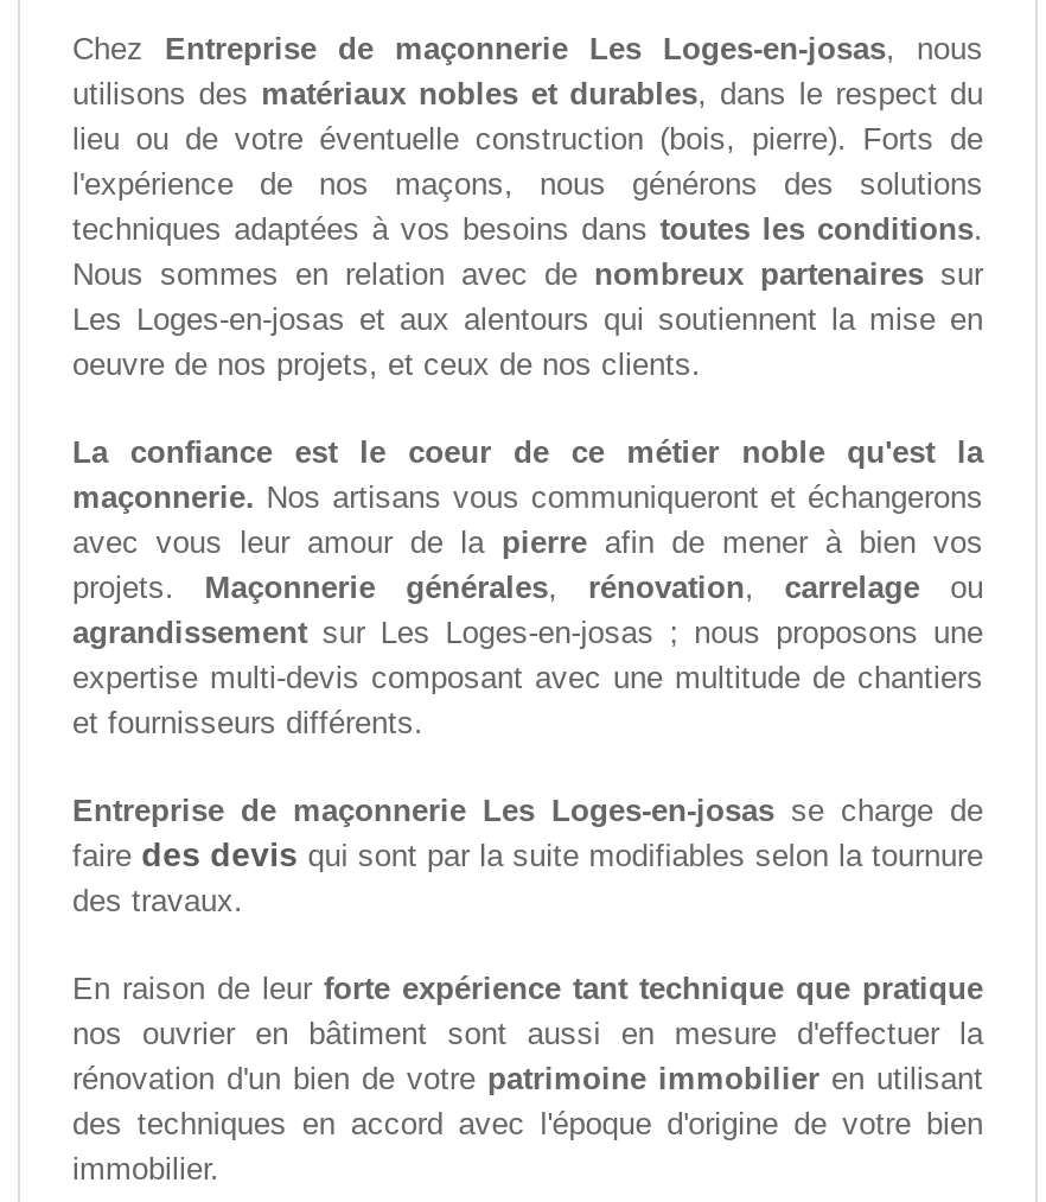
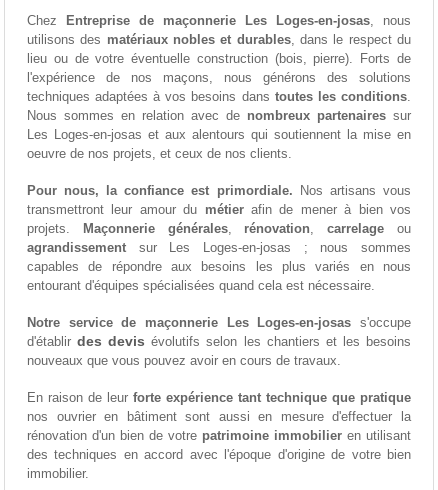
[72,435,983,561] La confiance est le coeur de ce métier noble qu'est la | maçonnerie. Nos artisans vous communiqueront et échangerons | avec vous leur amour de la pierre afin de mener à bien vos -> [27,183,411,217] Pour nous, la confiance est primordiale. Nos artisans vous | transmettront leur amour du métier afin de mener à bien vos
[72,616,983,742] agrandissement sur Les Loges-en-josas ; nous proposons une | expertise multi-devis composant avec une multitude de chantiers | et fournisseurs différents. -> [27,240,411,293] agrandissement sur Les Loges-en-josas ; nous sommes | capables de répondre aux besoins les plus variés en nous | entourant d'équipes spécialisées quand cela est nécessaire.
[72,794,983,920] Entreprise de maçonnerie Les Loges-en-josas se charge de | faire des devis qui sont par la suite modifiables selon la tournure | des travaux. -> [27,315,411,368] Notre service de maçonnerie Les Loges-en-josas s'occupe | d'établir des devis évolutifs selon les chantiers et les besoins | nouveaux que vous pouvez avoir en cours de travaux.

